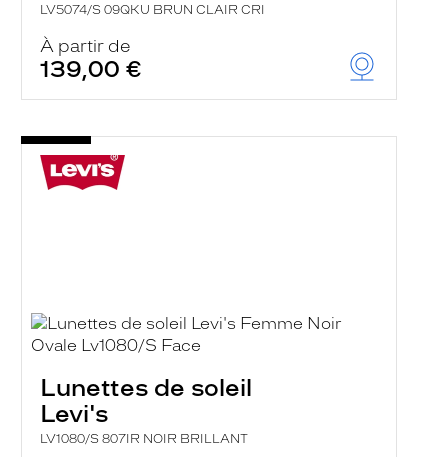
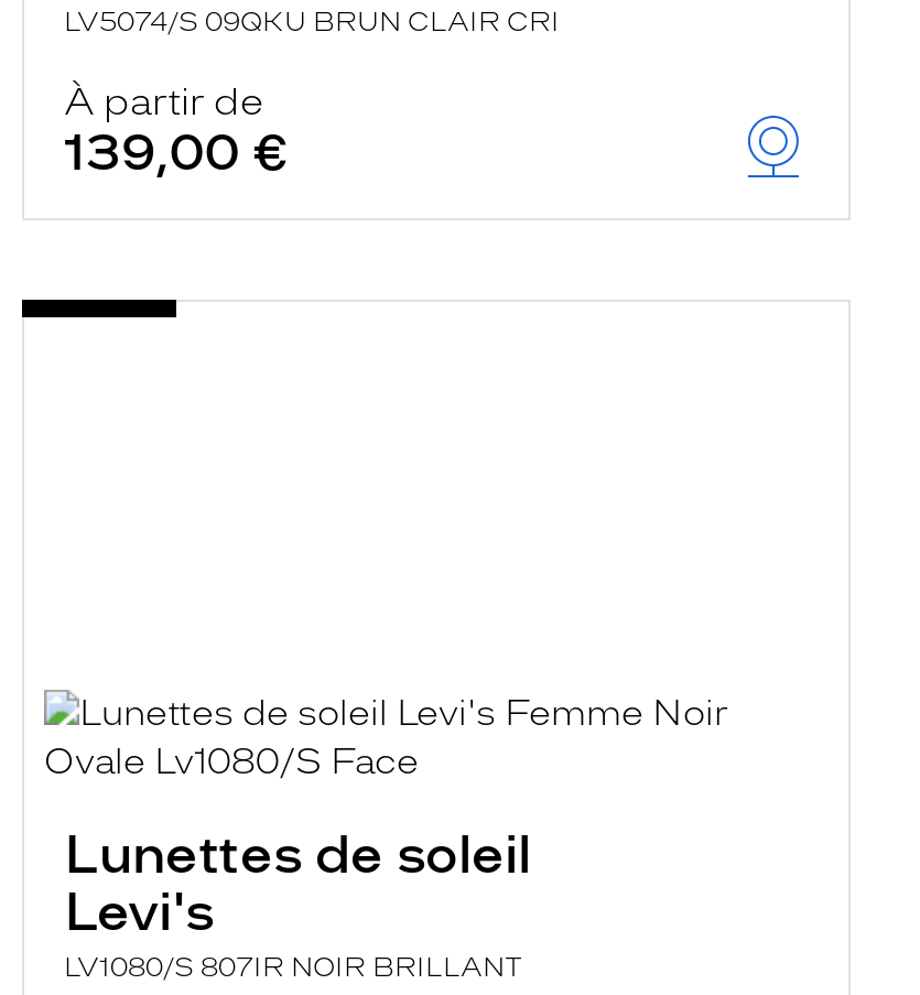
[39,154,126,191] [image] -> none

